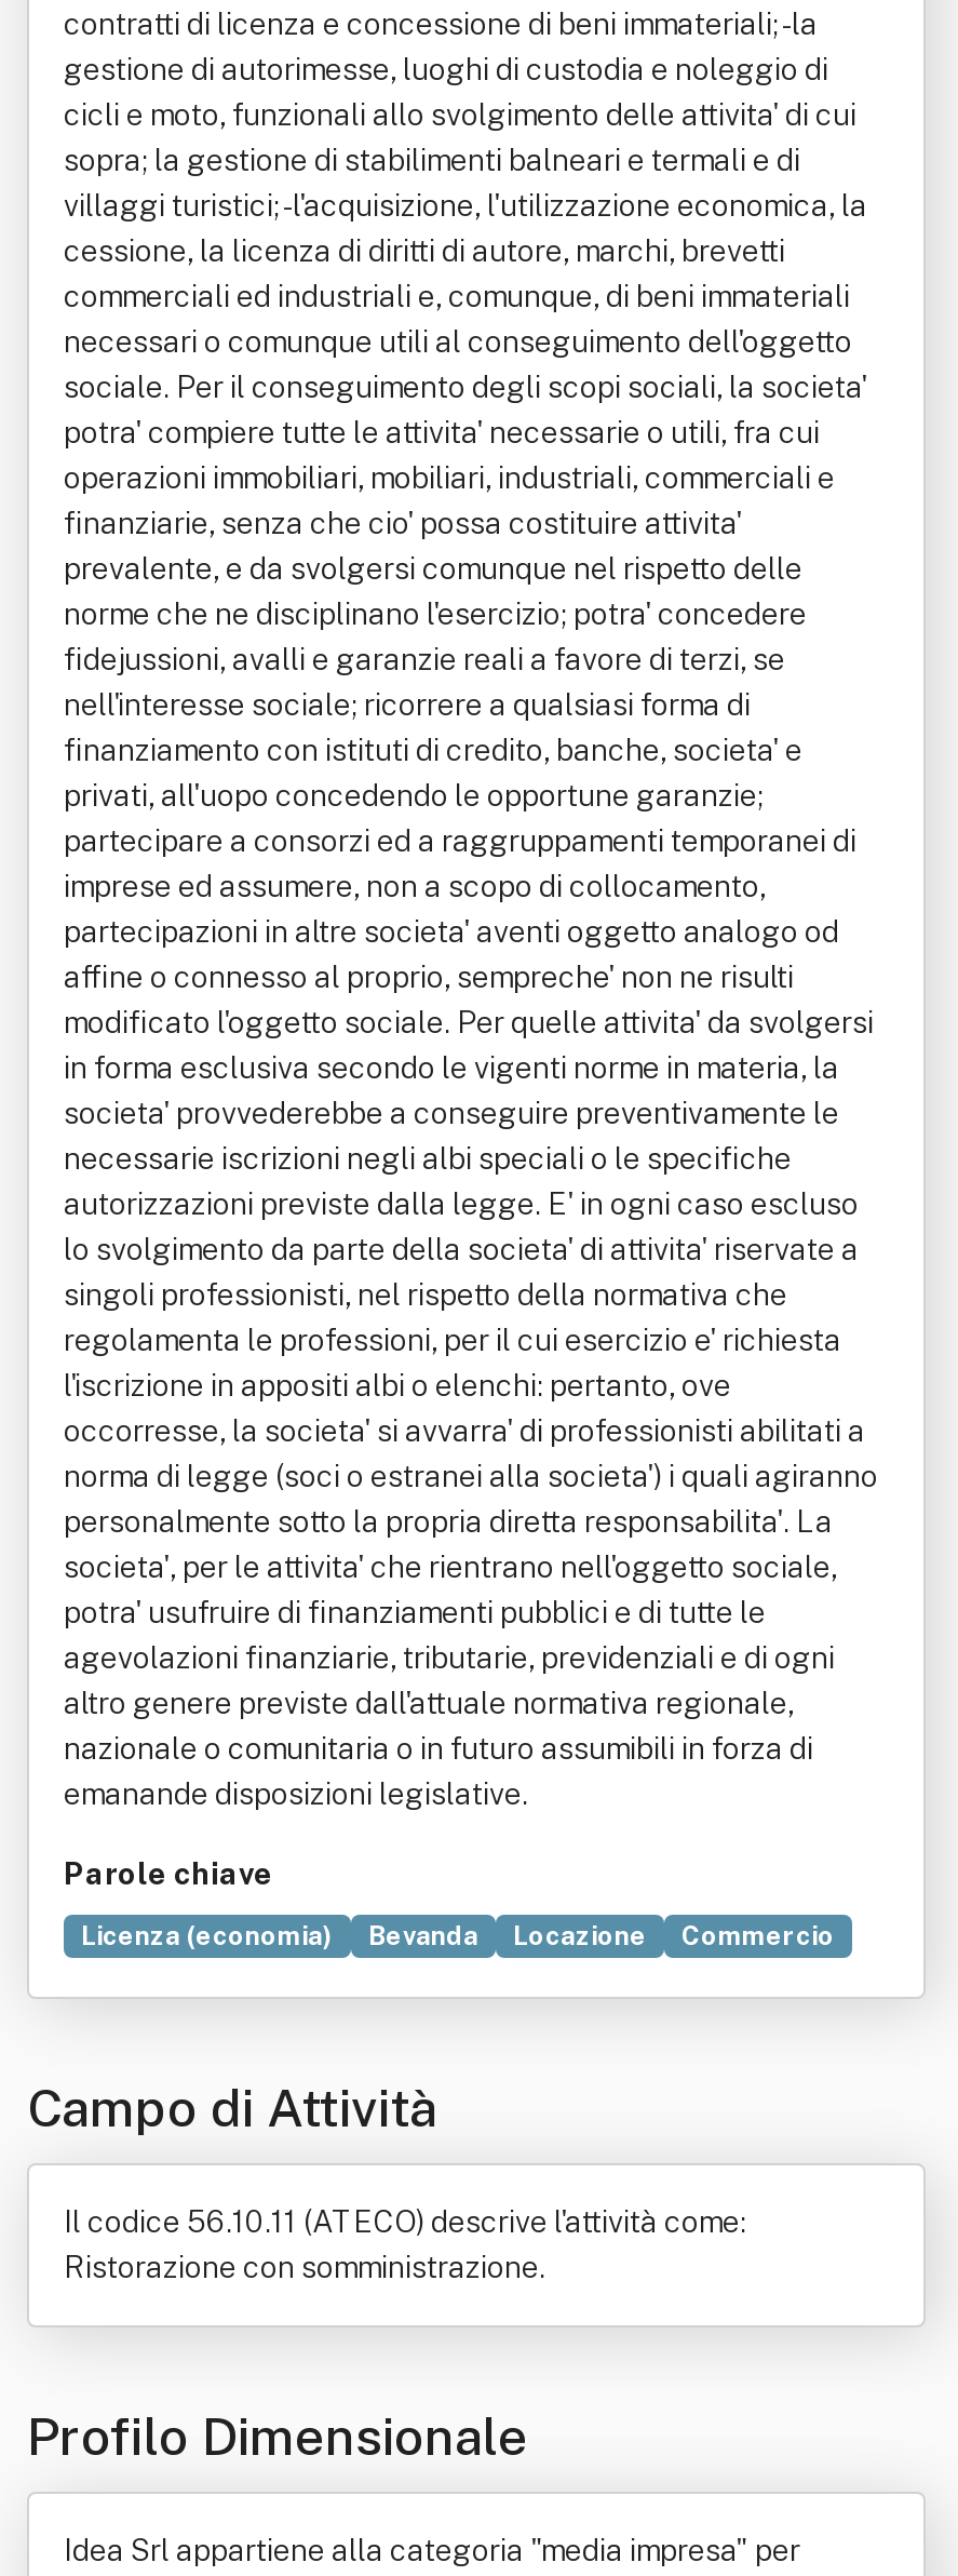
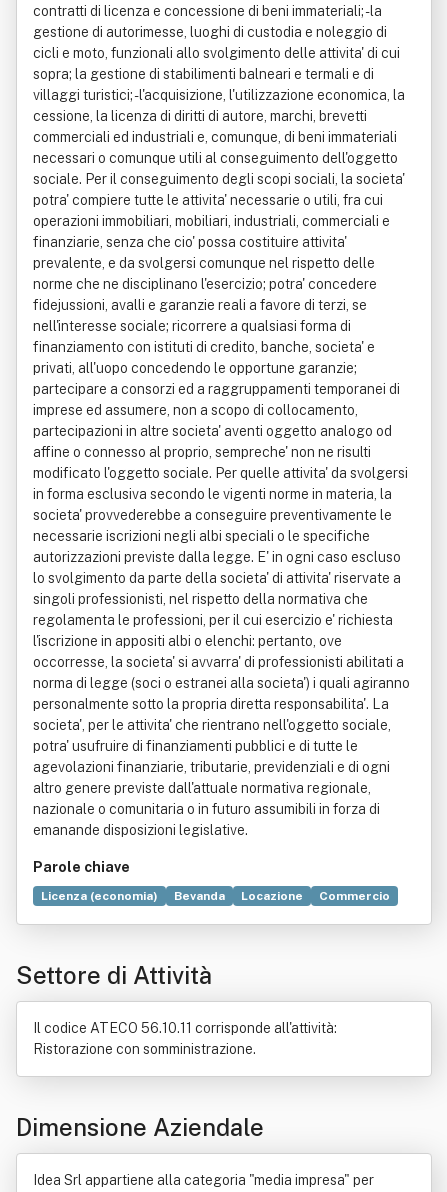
[27,2077,437,2137] Campo di Attività -> [16,961,212,989] Settore di Attività
[64,2204,746,2239] Il codice 56.10.11 (ATECO) descrive l'attività come: -> [33,1020,337,1036] Il codice ATECO 56.10.11 corrisponde all'attività:
[27,2405,528,2466] Profilo Dimensionale -> [16,1113,264,1141] Dimensione Aziendale

